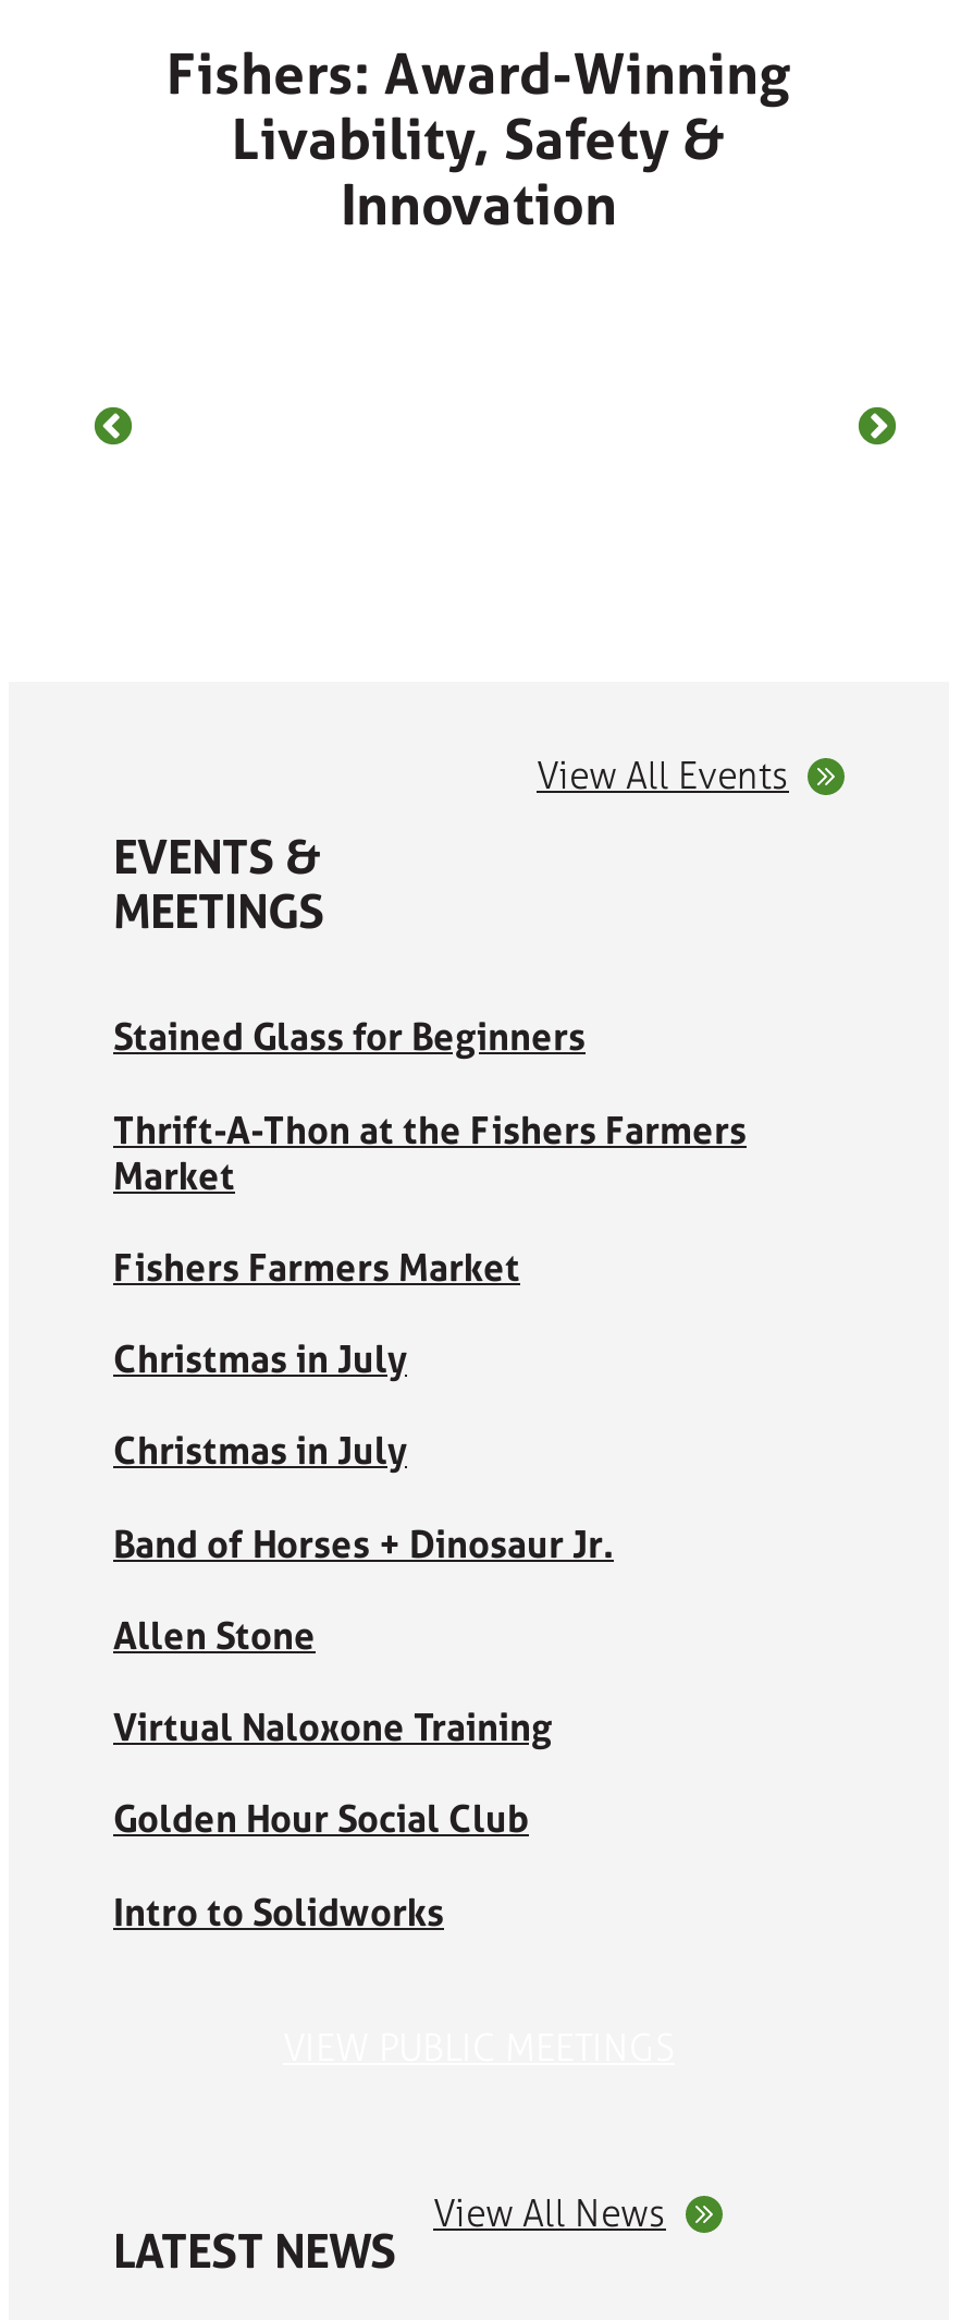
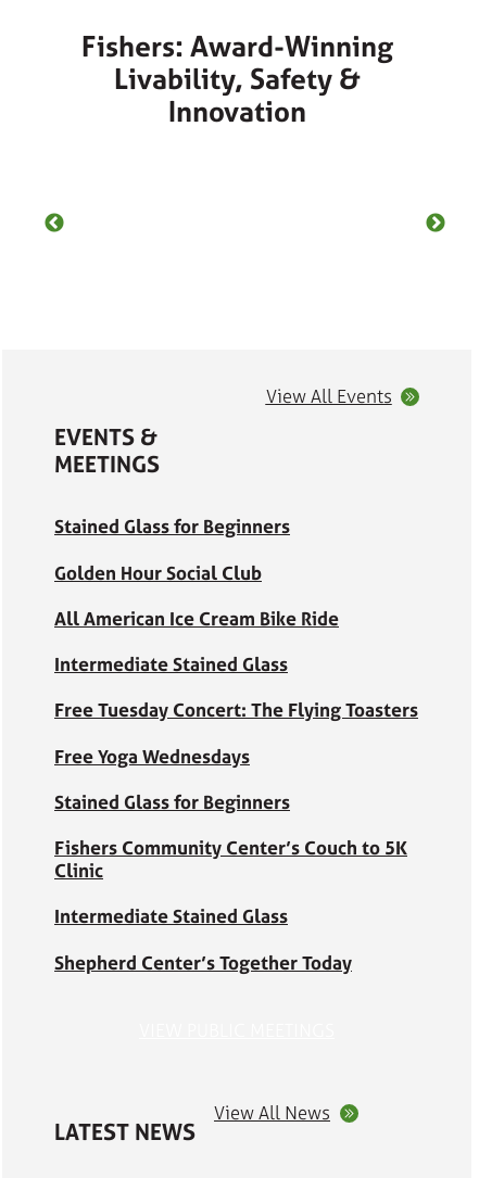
[113,1104,747,1752] Thrift-A-Thon at the Fishers Farmers | Market | Fishers Farmers Market | Christmas in July | Christmas in July | Band of Horses + Dinosaur Jr. | Allen Stone | Virtual Naloxone Training -> none
moved [113,1794,529,1844] -> [54,560,262,585]: Golden Hour Social Club
[113,1886,444,1936] Intro to Solidworks -> [54,606,418,975] All American Ice Cream Bike Ride | Intermediate Stained Glass | Free Tuesday Concert: The Flying Toasters | Free Yoga Wednesdays | Stained Glass for Beginners | Fishers Community Center’s Couch to 5K | Clinic | Intermediate Stained Glass | Shepherd Center’s Together Today

